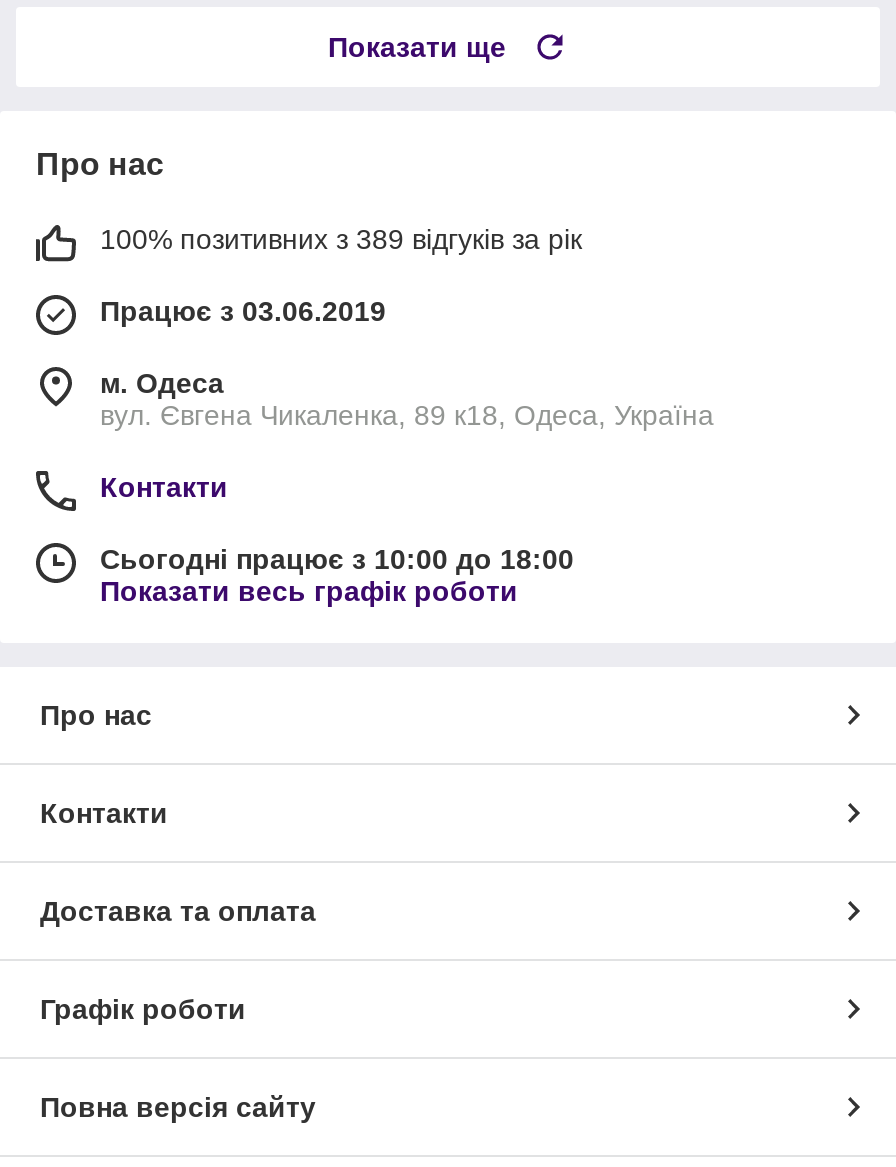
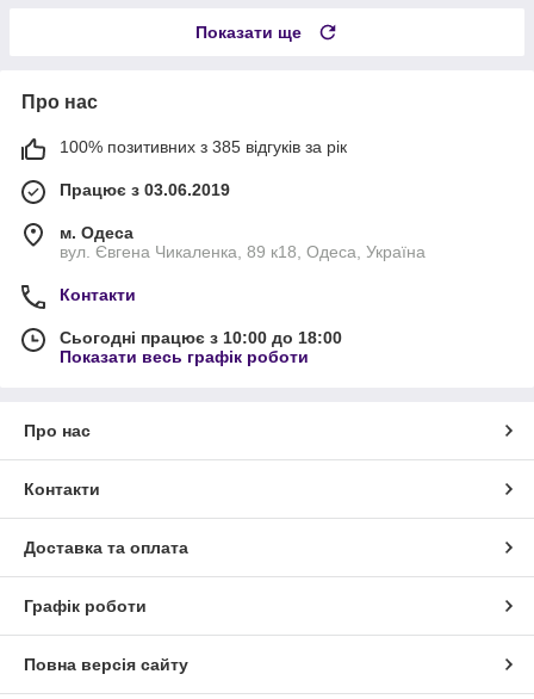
[100,224,582,256] 100% позитивних з 389 відгуків за рік -> [60,138,347,157] 100% позитивних з 385 відгуків за рік

